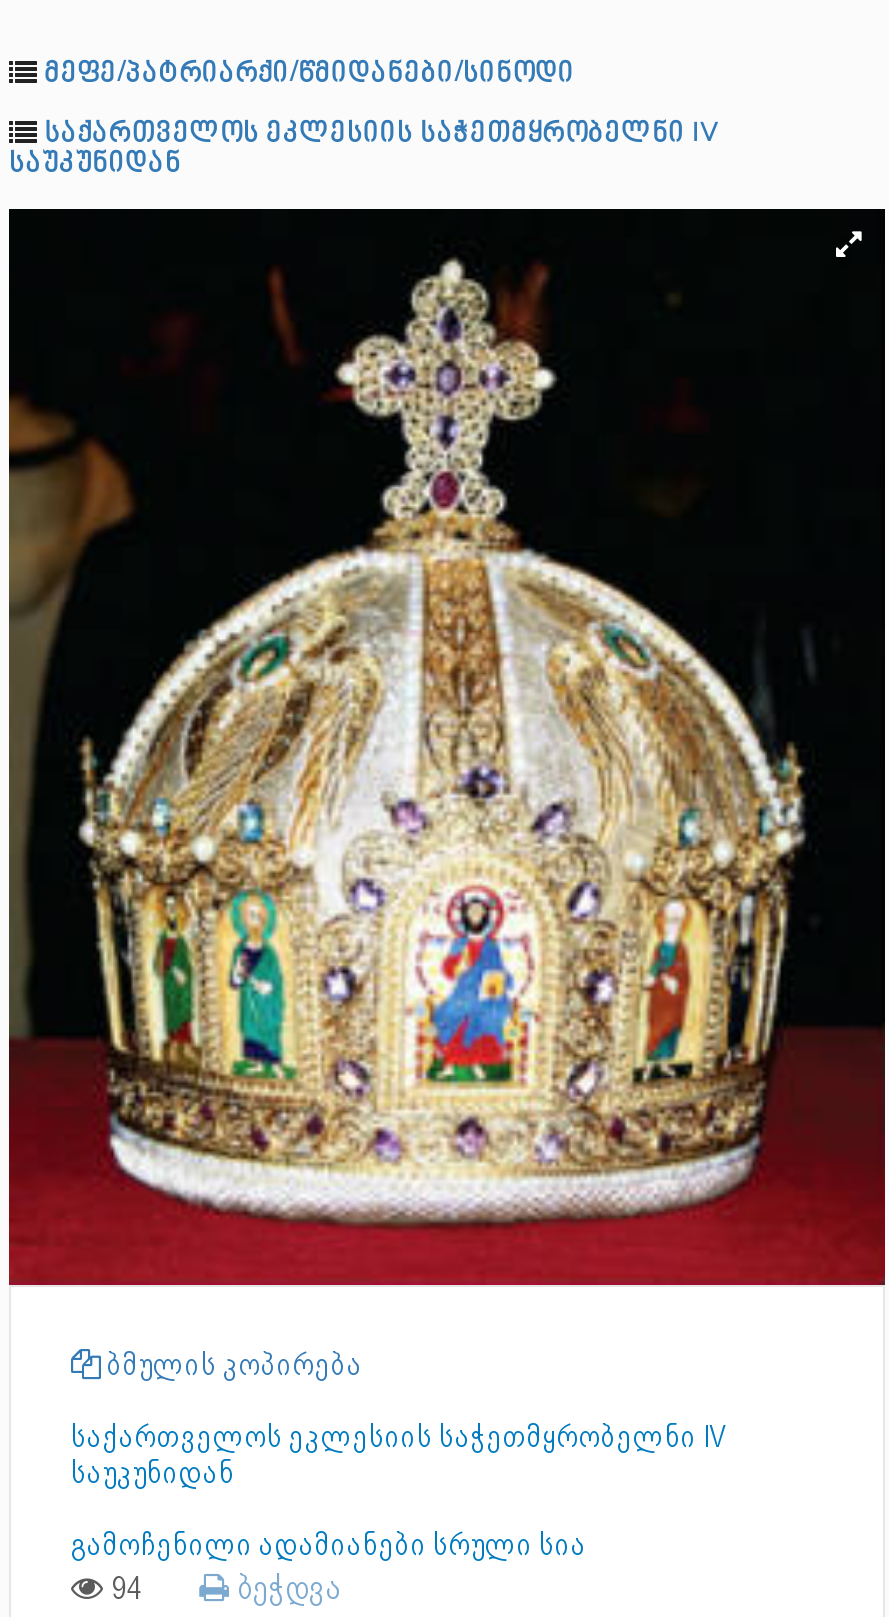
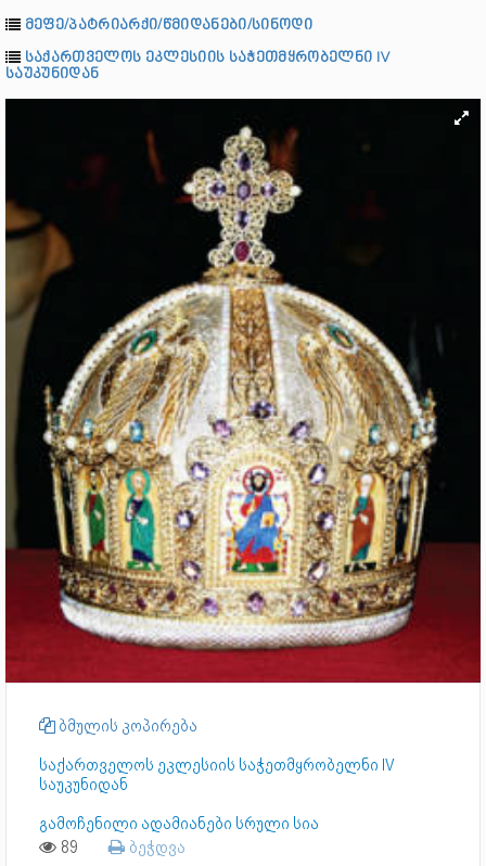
[103,1569,341,1607] 94 ბეჭდვა -> [56,837,186,857] 89 ბეჭდვა

